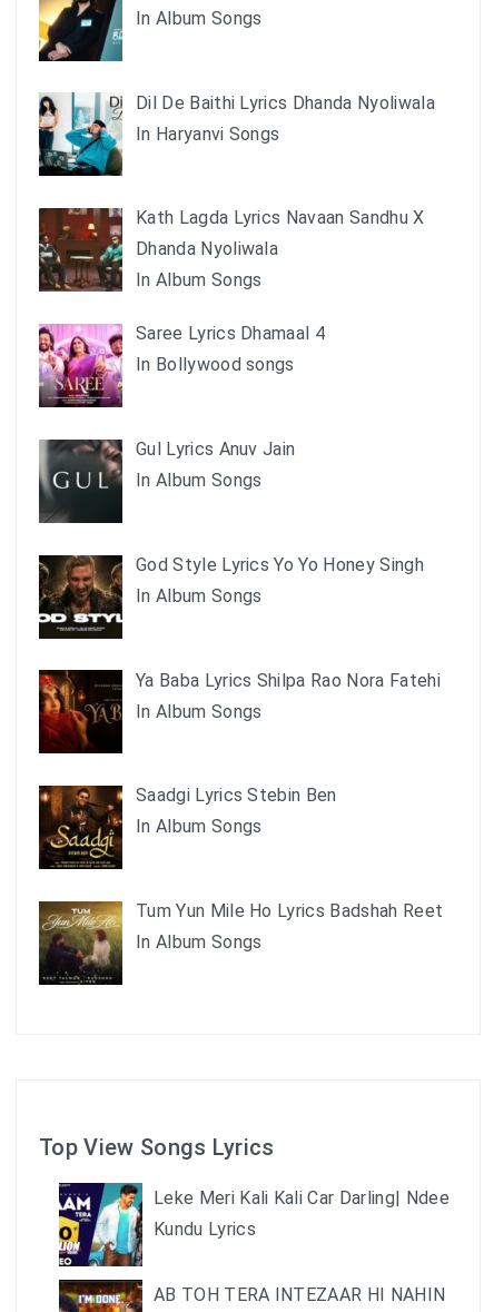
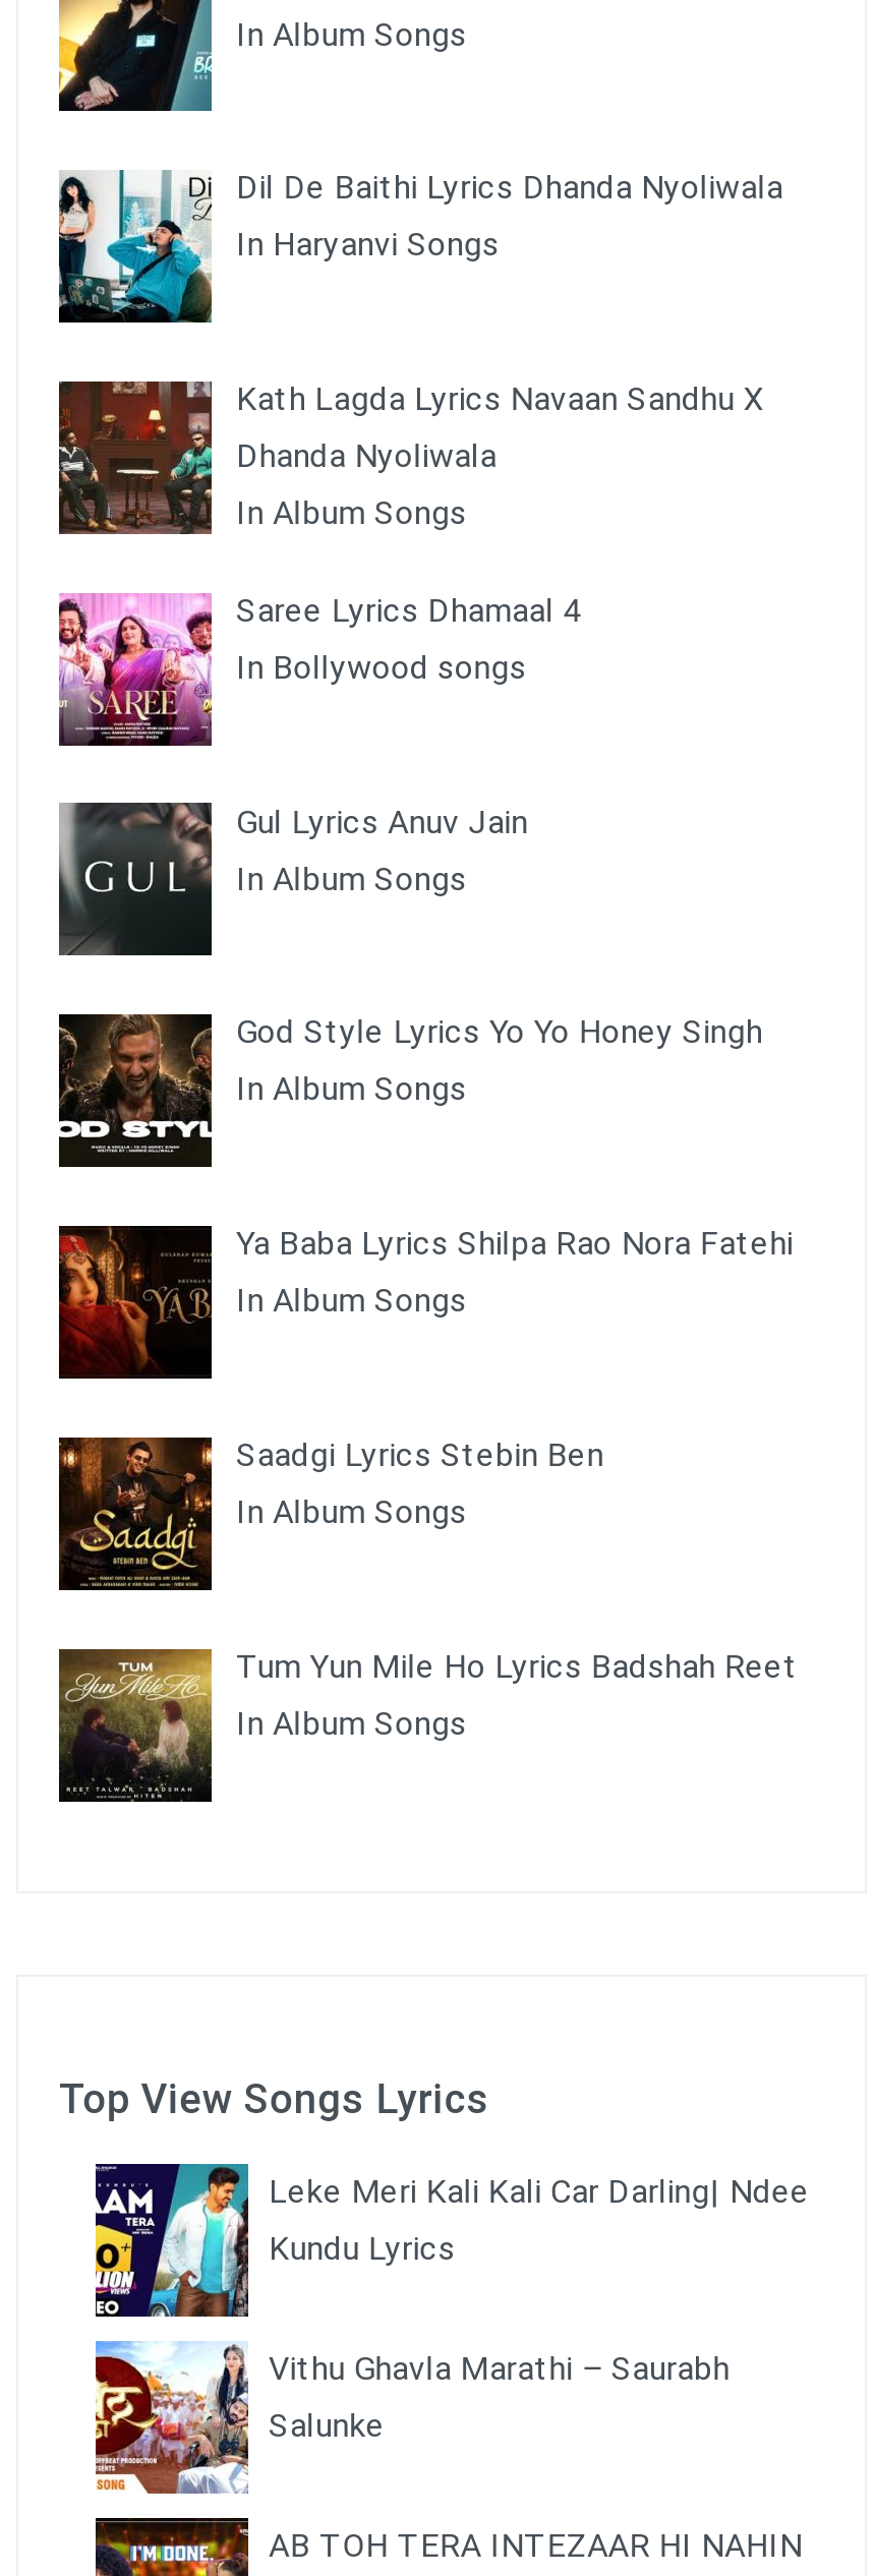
none -> [94,2340,730,2495] [image] | Vithu Ghavla Marathi – Saurabh | Salunke

